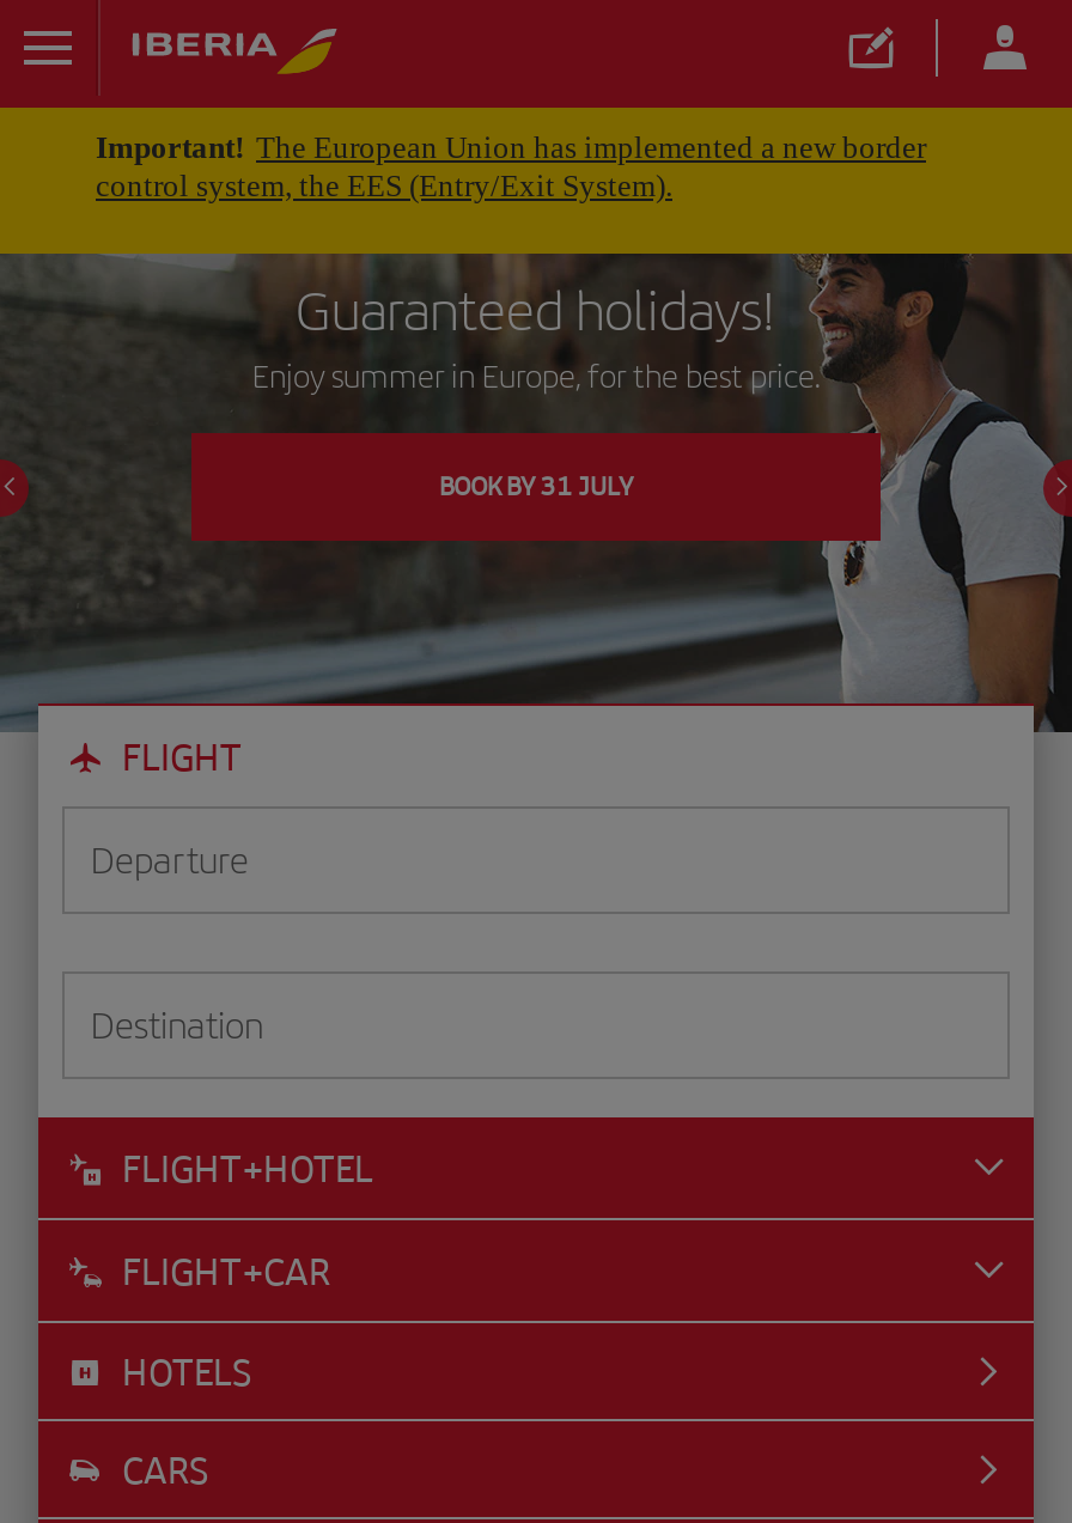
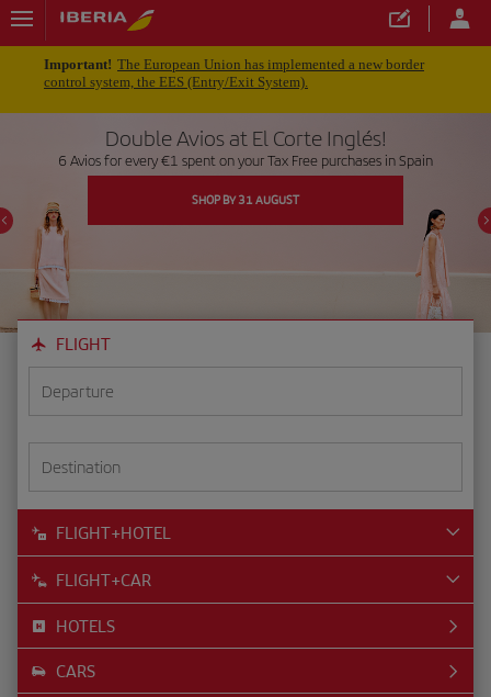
[7,251,1065,735] [image] | Guaranteed holidays! | Enjoy summer in Europe, for the best price. -> [3,112,488,333] [image] | Double Avios at El Corte Inglés! | 6 Avios for every €1 spent on your Tax Free purchases in Spain
[439,469,633,502] BOOK BY 31 JULY -> [192,192,299,207] SHOP BY 31 AUGUST

